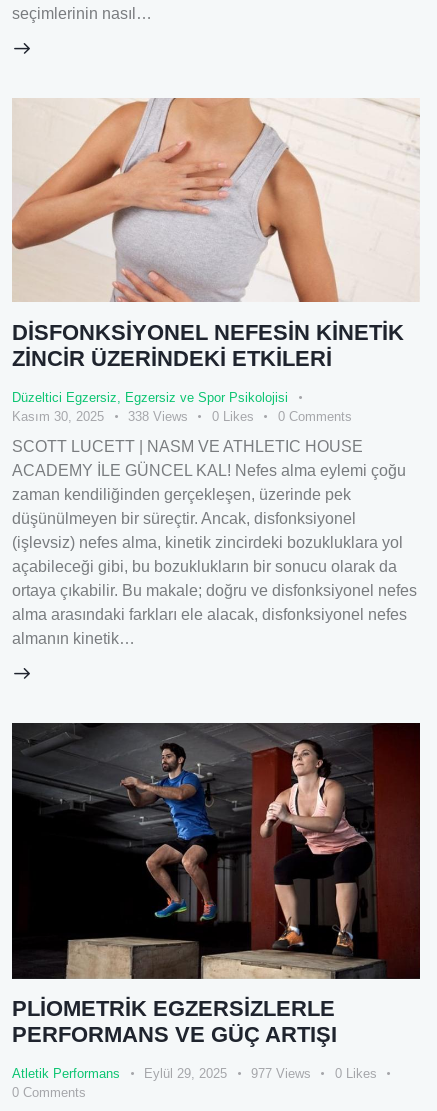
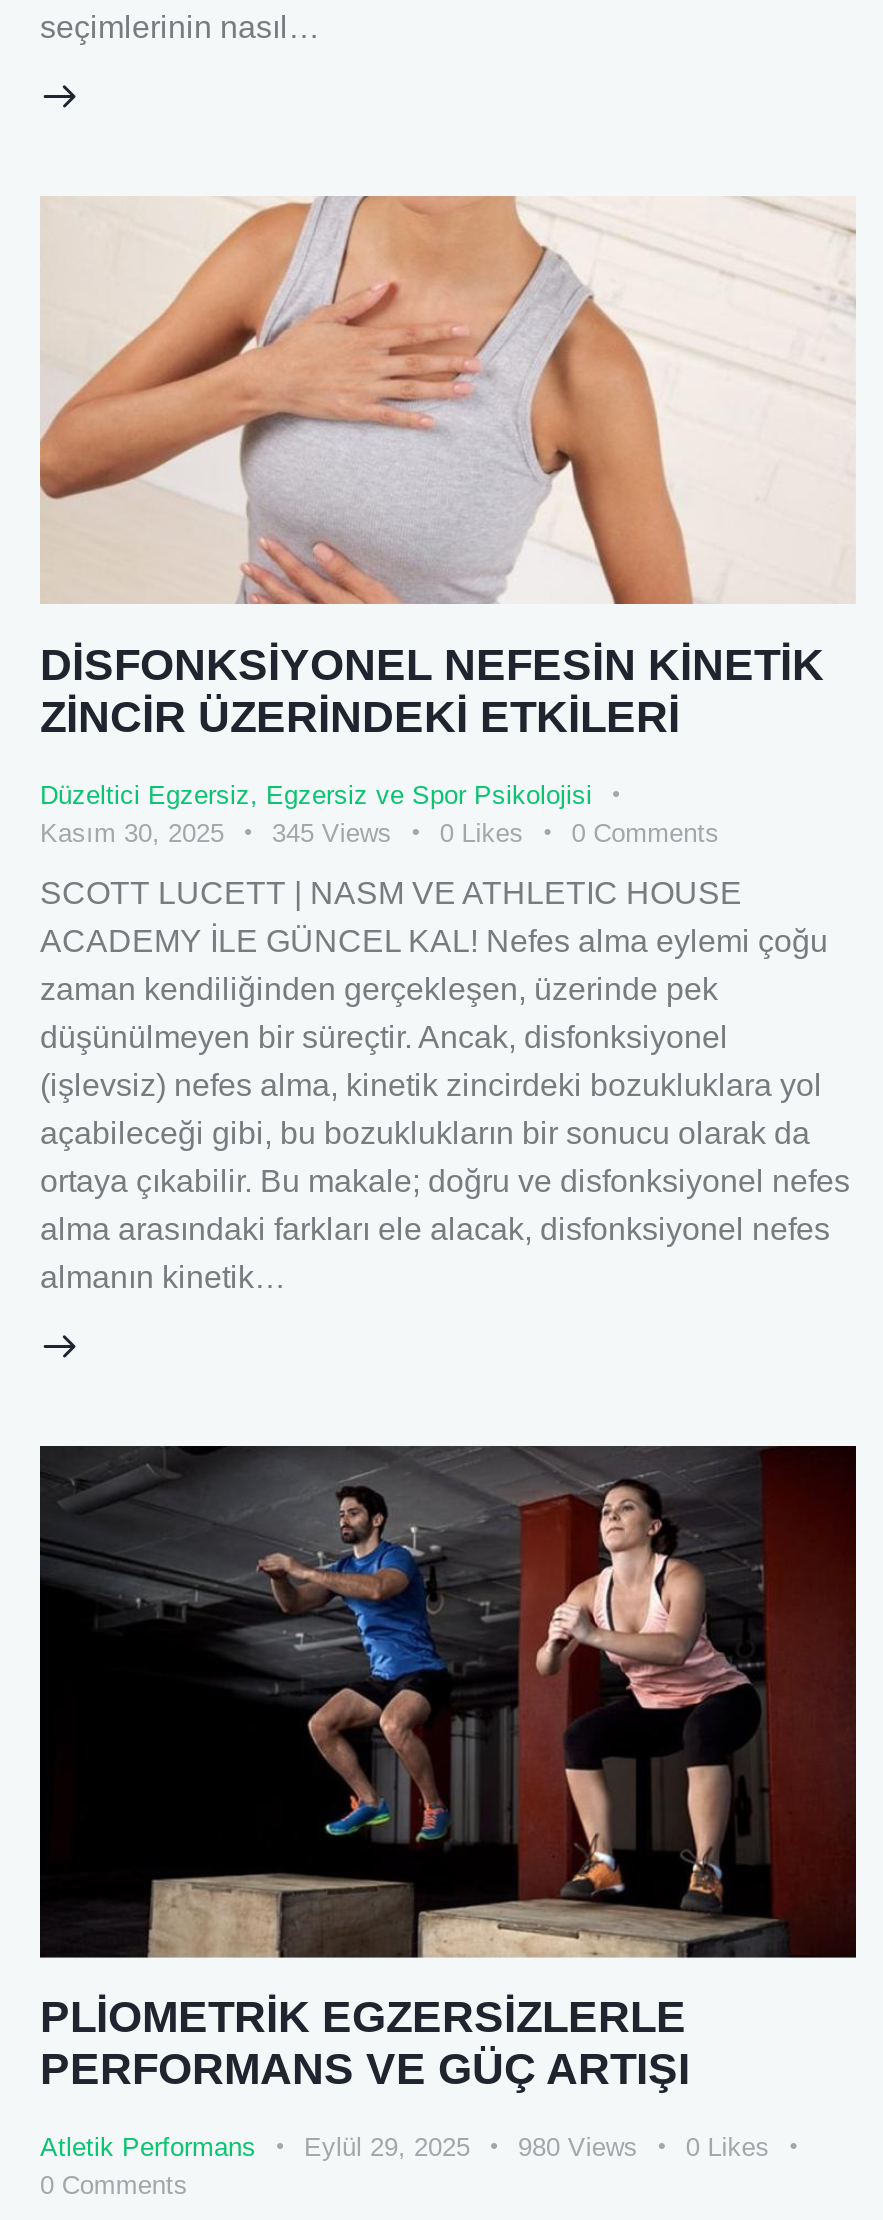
[12,409,352,424] Kasım 30, 2025 338 Views 0 Likes 0 Comments -> [40,818,719,848] Kasım 30, 2025 345 Views 0 Likes 0 Comments
[12,1066,377,1081] Atletik Performans Eylül 29, 2025 977 Views 0 Likes -> [40,2132,770,2162] Atletik Performans Eylül 29, 2025 980 Views 0 Likes

